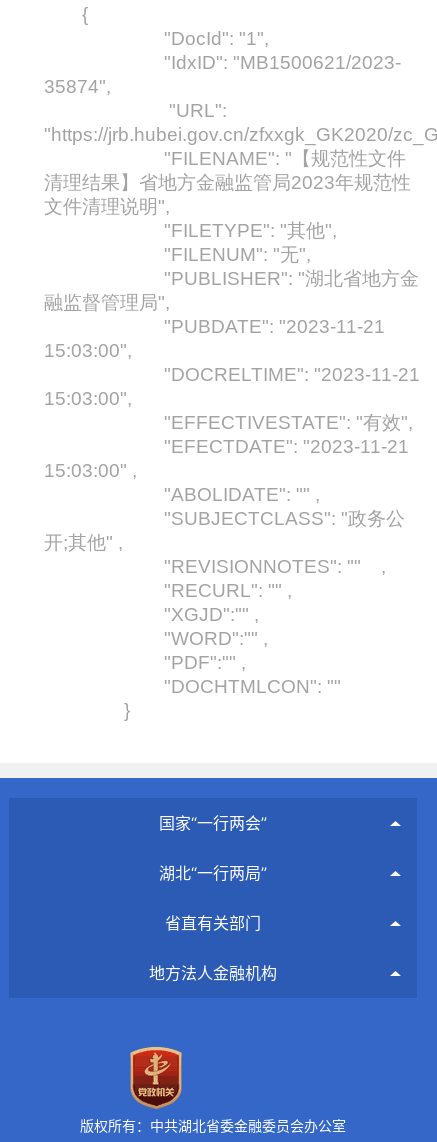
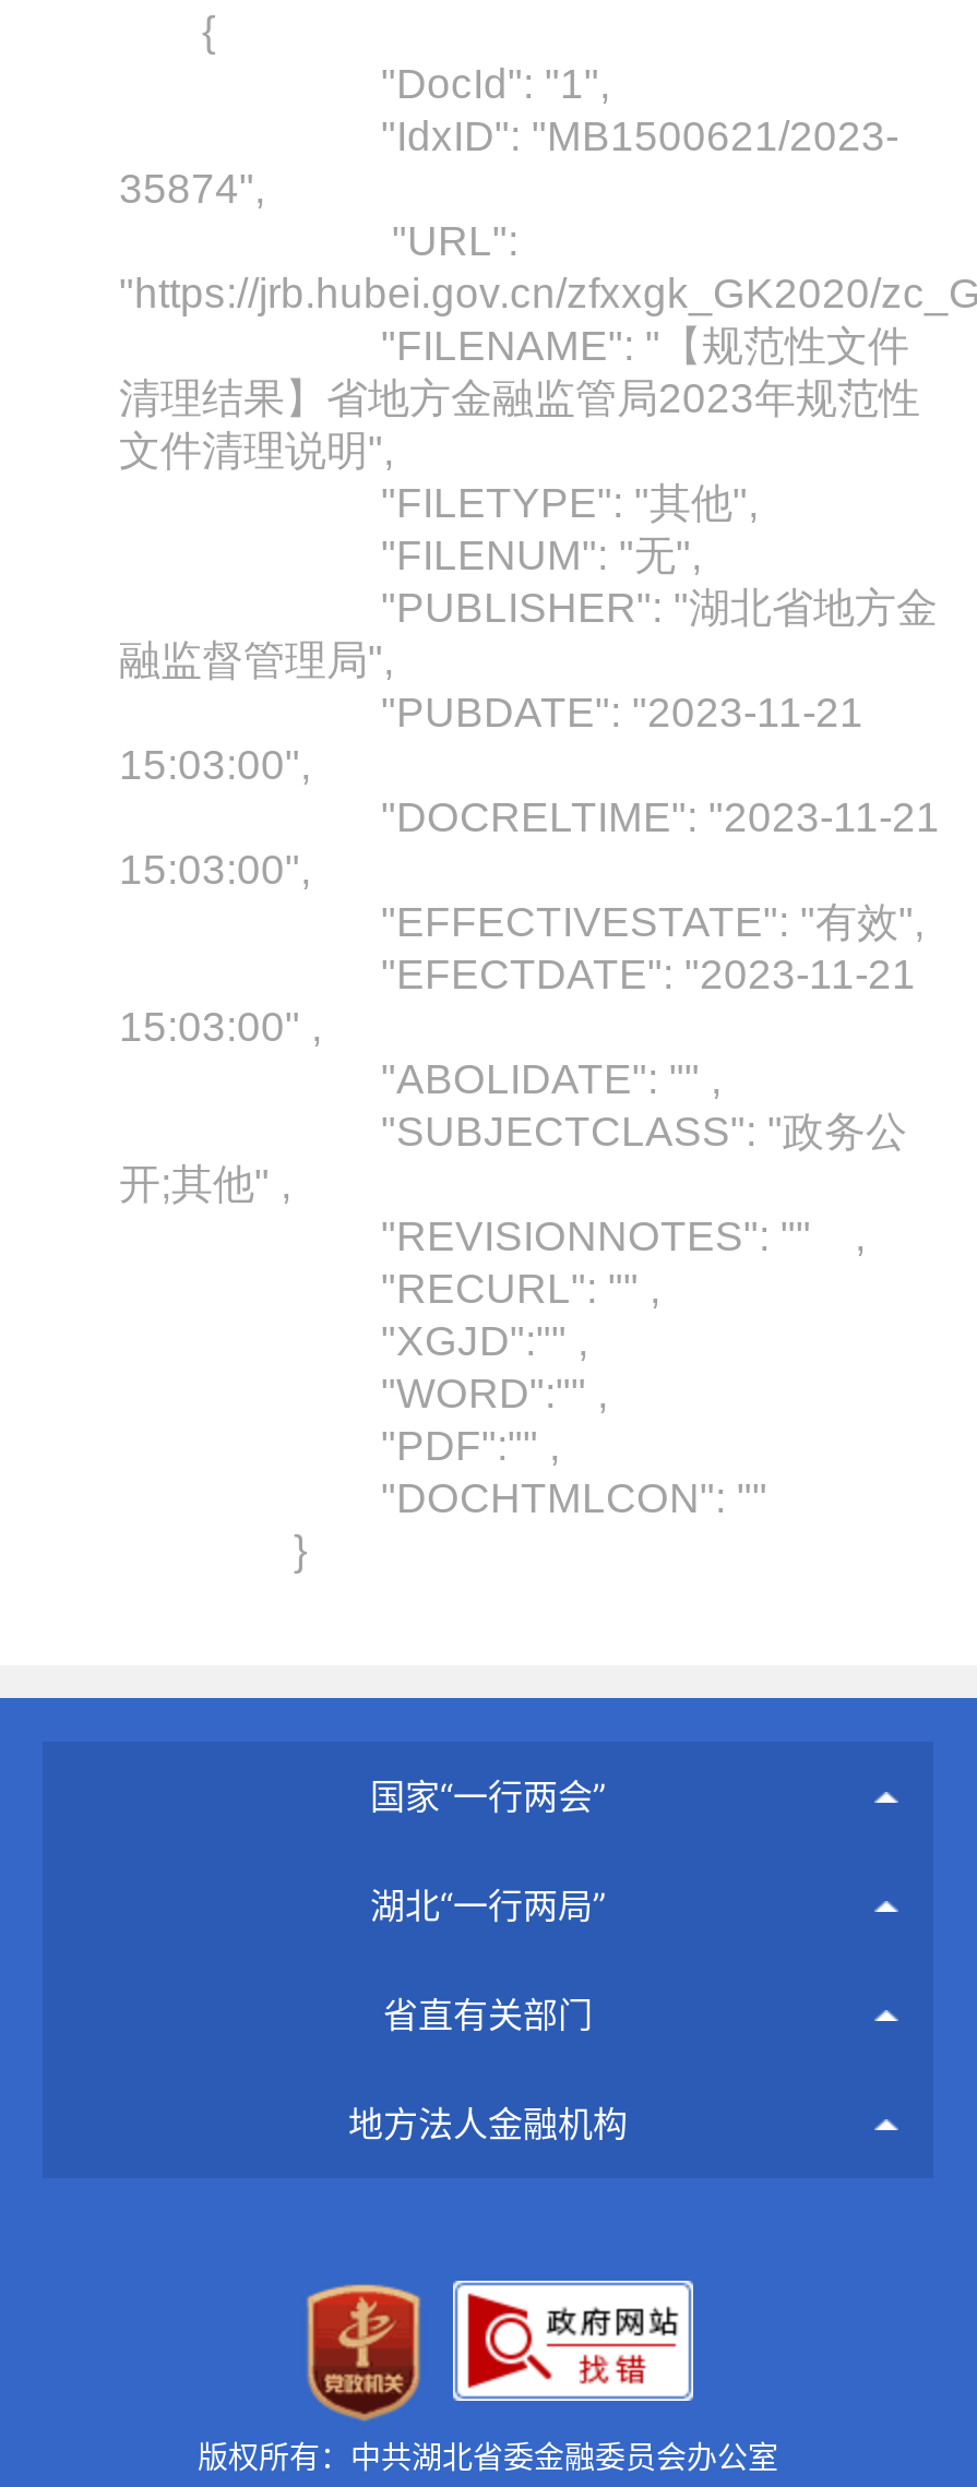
none -> [451,2279,695,2403] [image]

